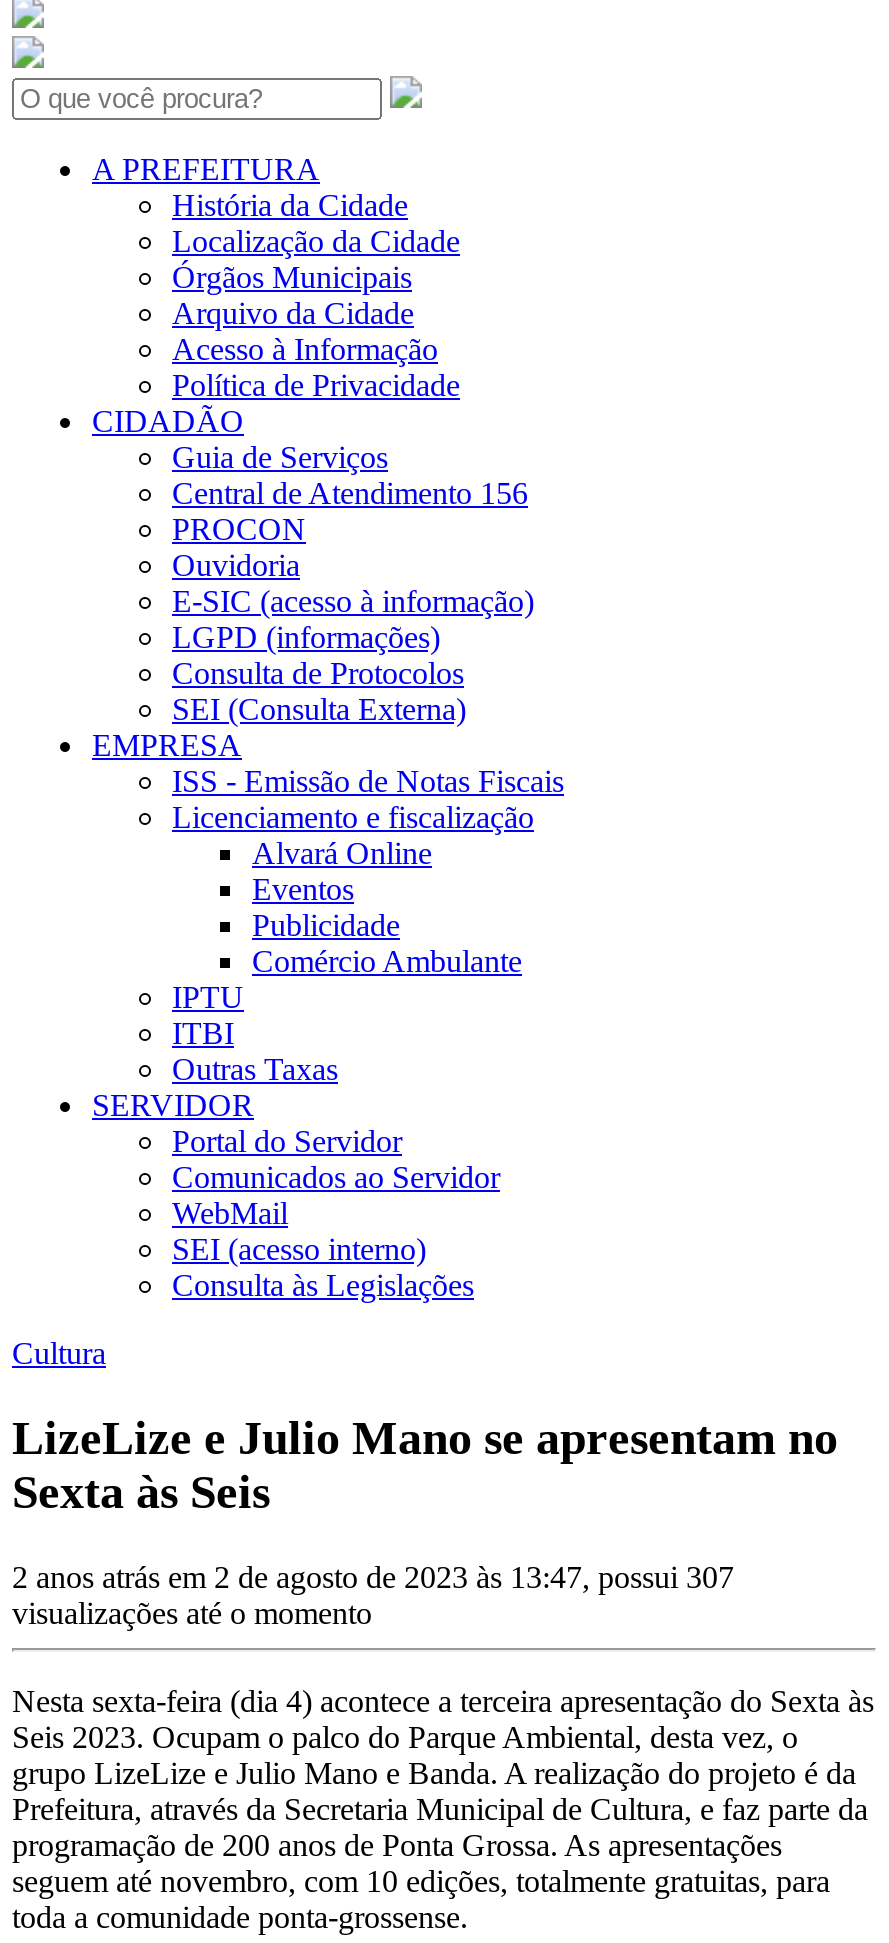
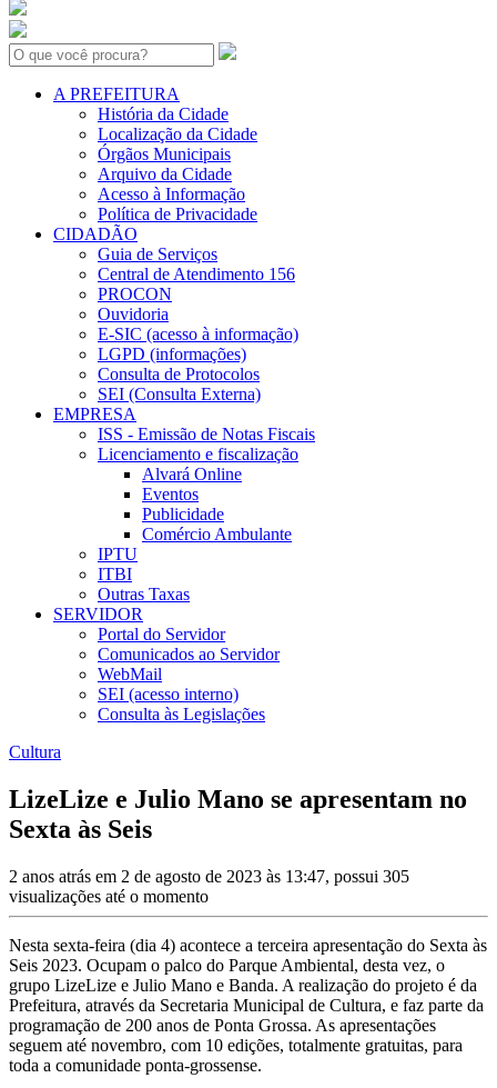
[12,1560,734,1594] 2 anos atrás em 2 de agosto de 2023 às 13:47, possui 307 -> [9,867,409,886] 2 anos atrás em 2 de agosto de 2023 às 13:47, possui 305

